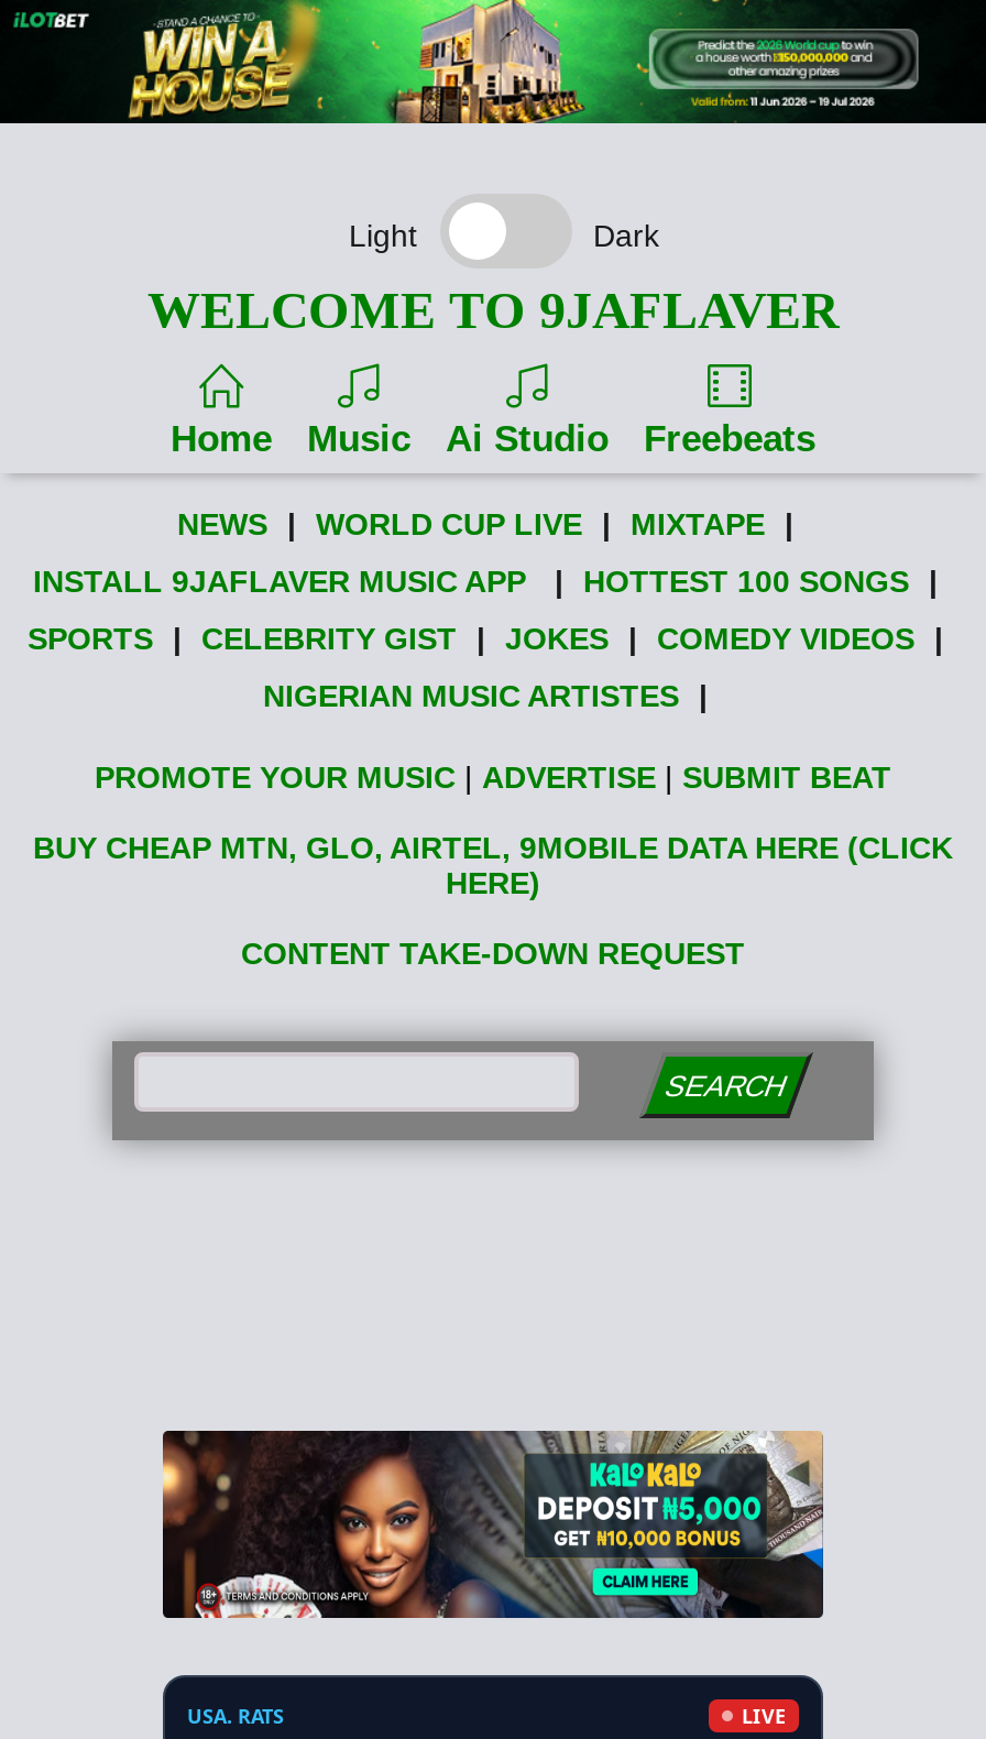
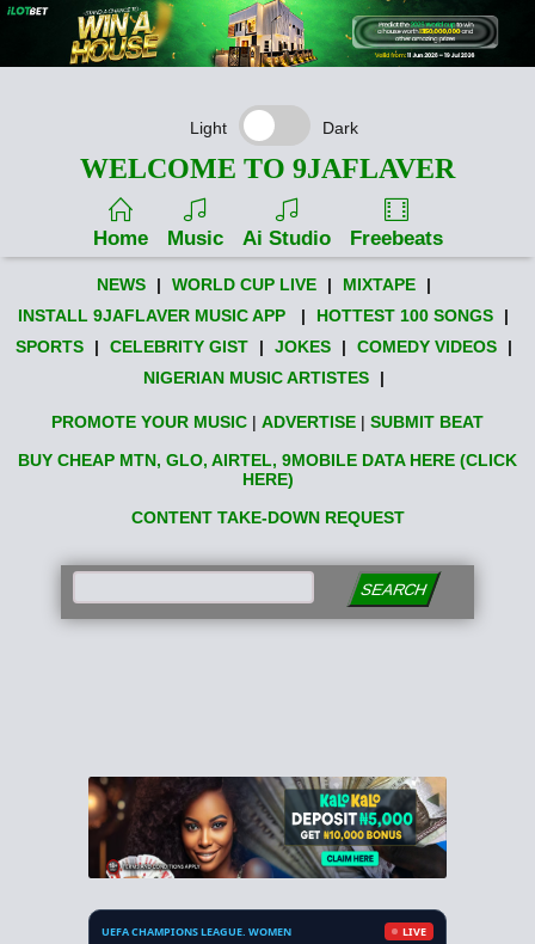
[187,1702,284,1730] USA. RATS -> [102,924,291,939] UEFA CHAMPIONS LEAGUE. WOMEN

